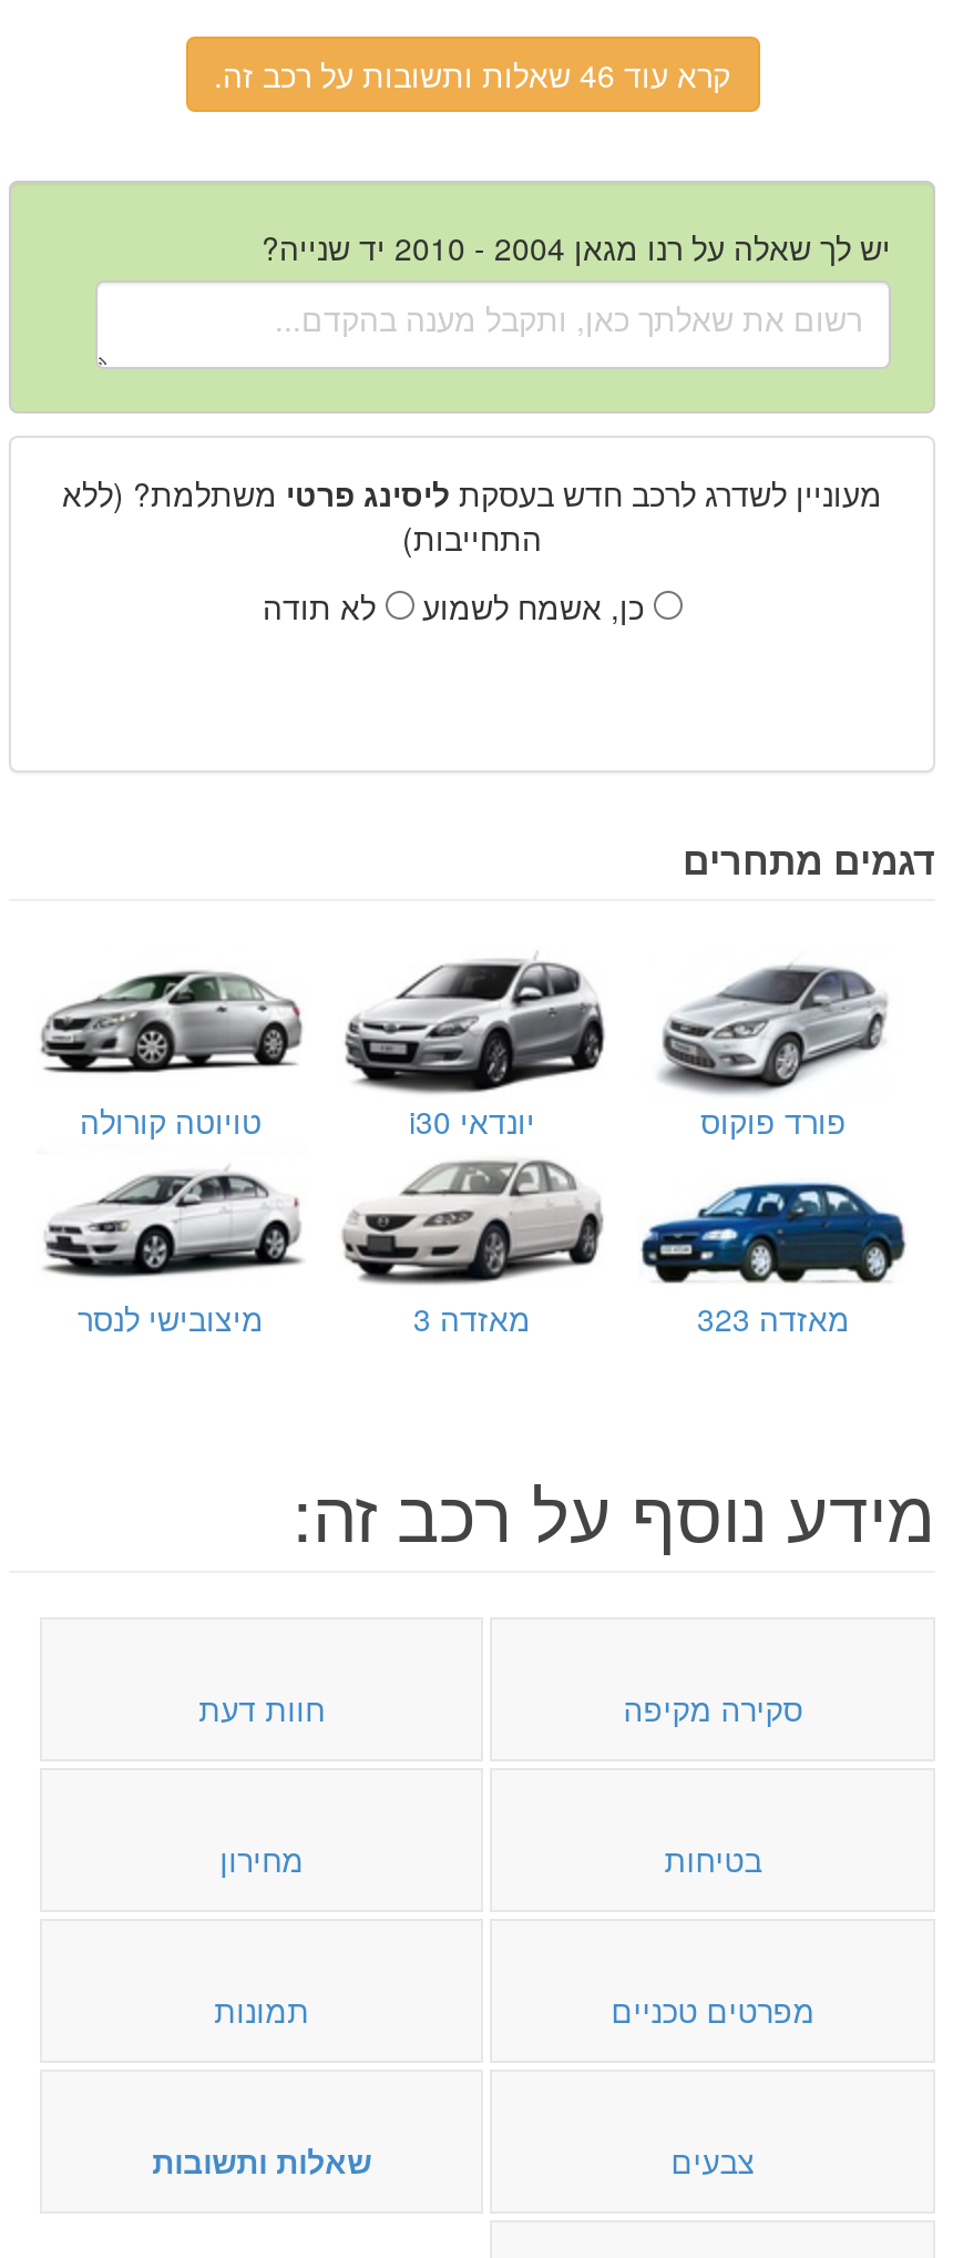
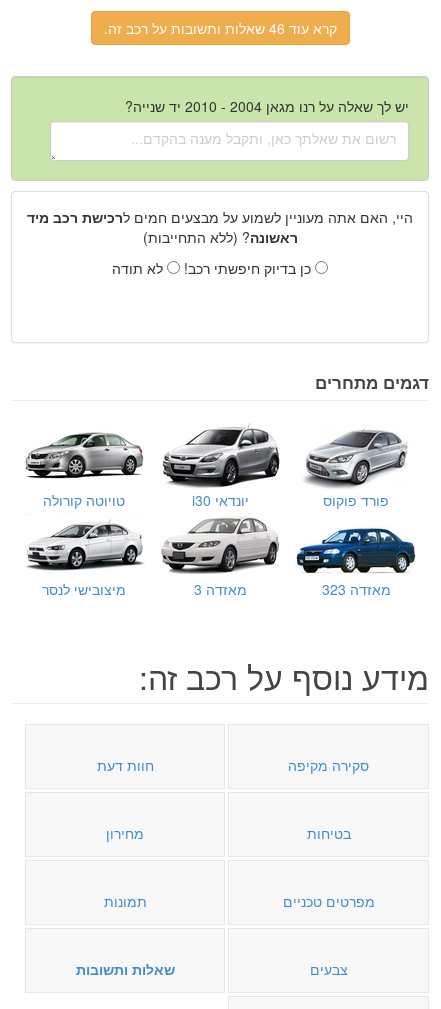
[62,471,882,560] מעוניין לשדרג לרכב חדש בעסקת ליסינג פרטי משתלמת? (ללא | התחייבות) -> [27,207,413,247] היי, האם אתה מעוניין לשמוע על מבצעים חמים לרכישת רכב מיד | ראשונה? (ללא התחייבות)
[422,584,653,629] כן, אשמח לשמוע -> [184,258,315,278] כן בדיוק חיפשתי רכב!

